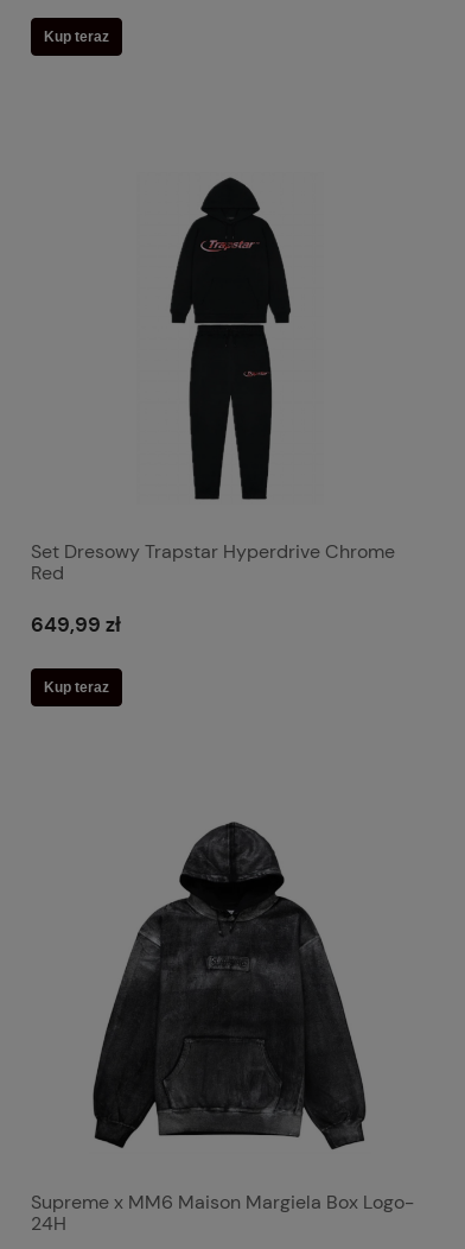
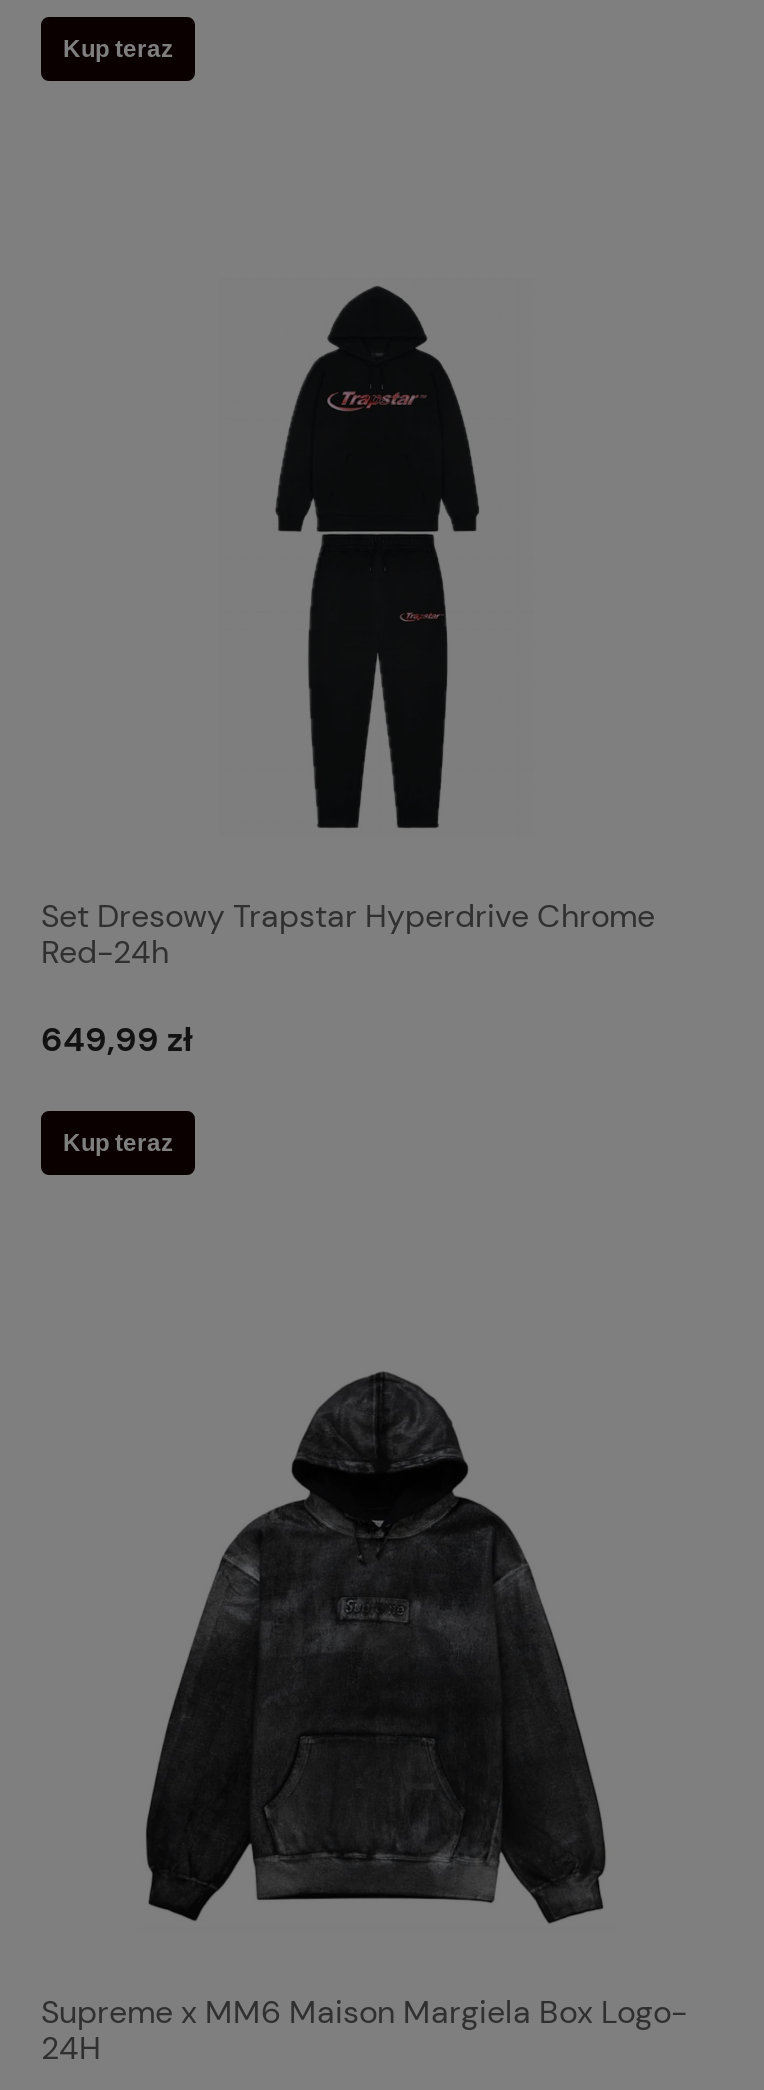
[31,561,64,586] Red -> [41,932,169,974] Red-24h

